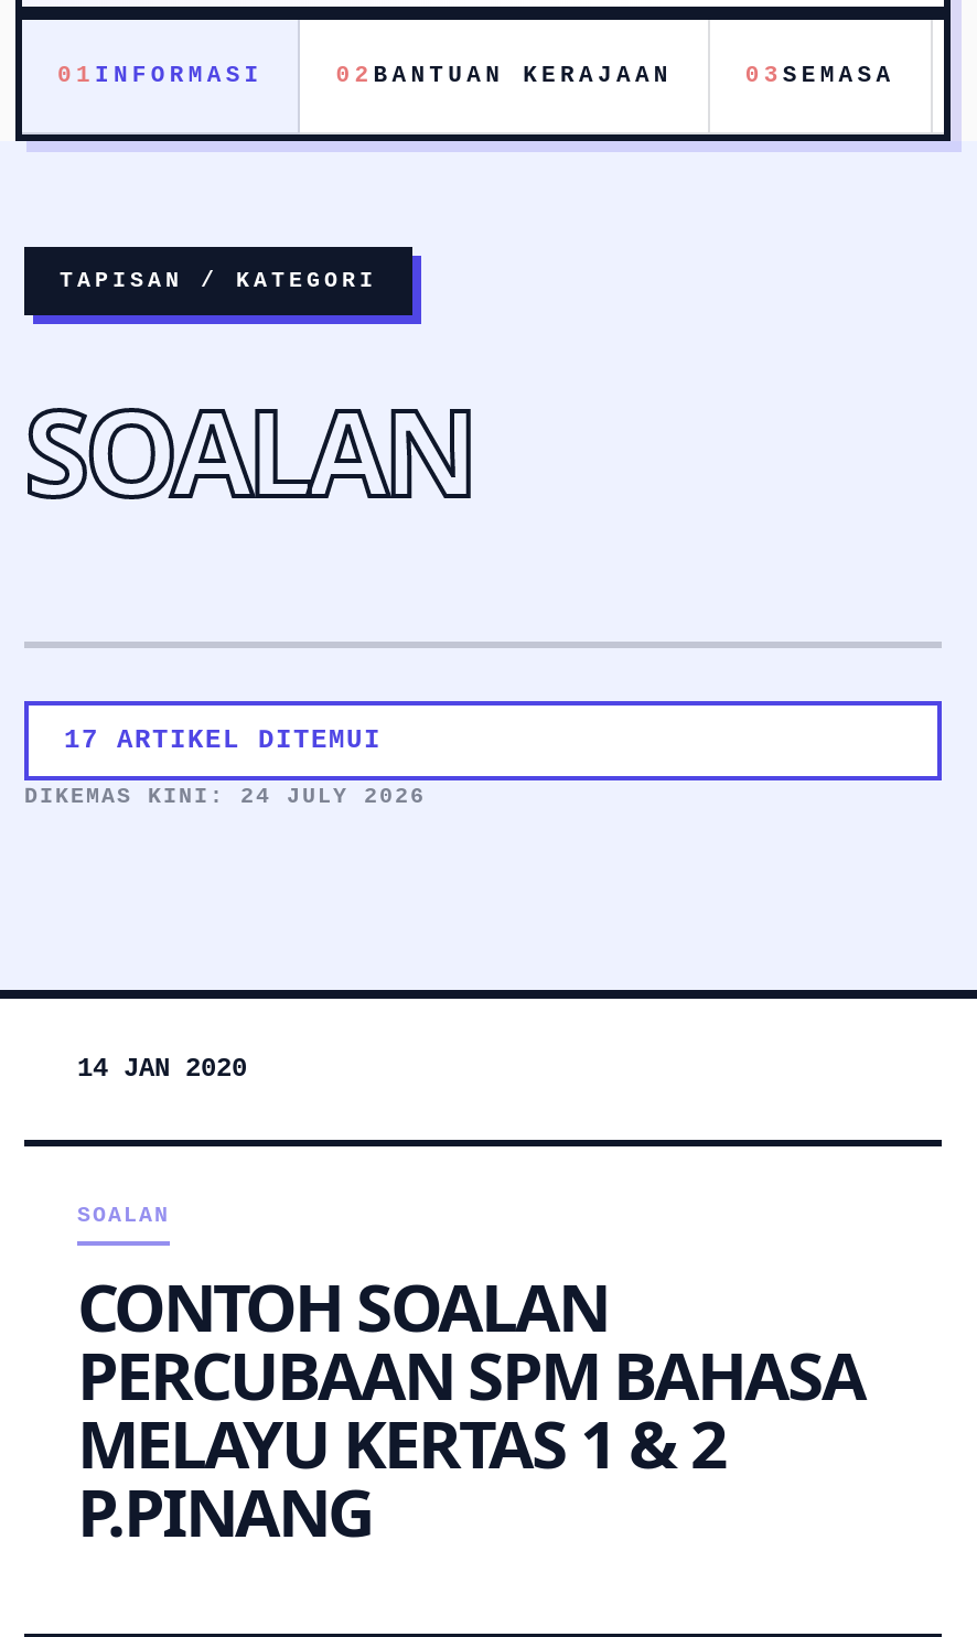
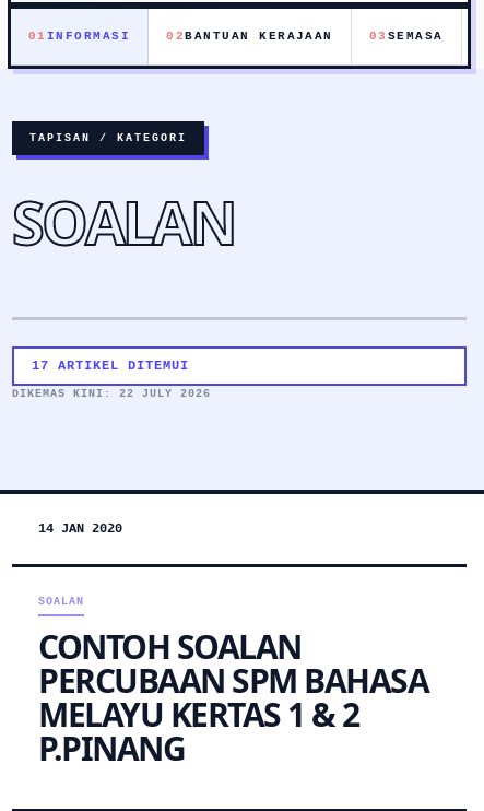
[24,785,426,809] DIKEMAS KINI: 24 JULY 2026 -> [12,388,211,400] DIKEMAS KINI: 22 JULY 2026

